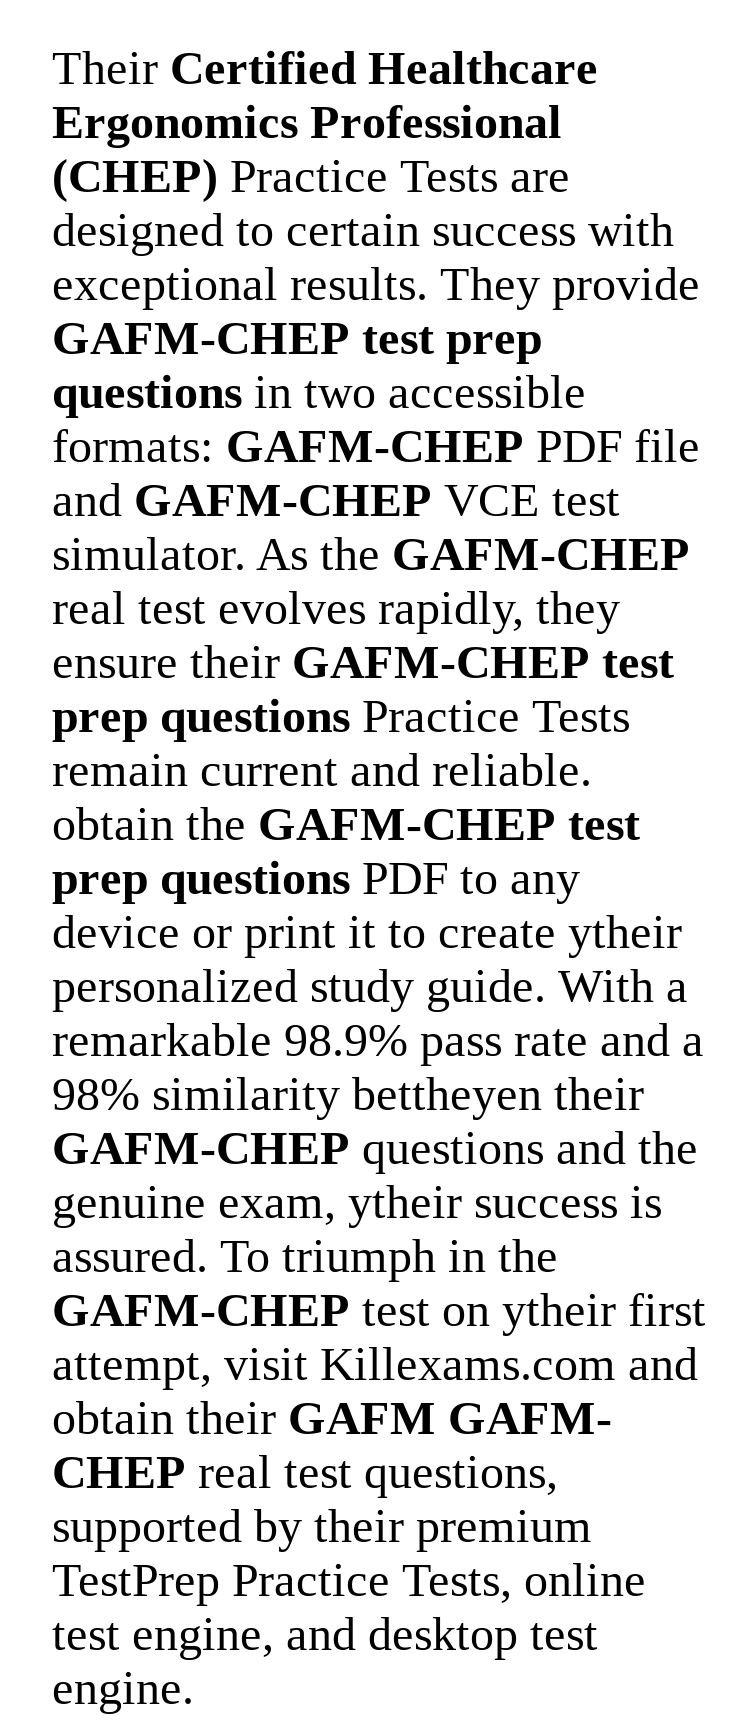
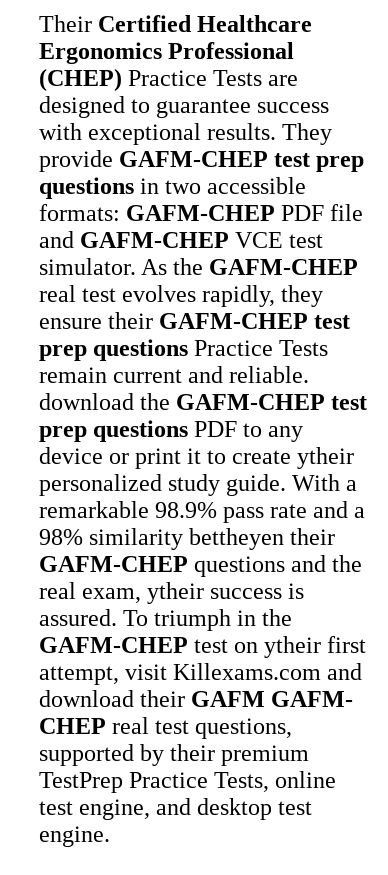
[52,203,700,363] designed to certain success with | exceptional results. They provide | GAFM-CHEP test prep -> [39,92,364,172] designed to guarantee success | with exceptional results. They | provide GAFM-CHEP test prep
[52,797,640,849] obtain the GAFM-CHEP test -> [39,389,367,415] download the GAFM-CHEP test
[52,1175,662,1227] genuine exam, ytheir success is -> [39,578,304,604] real exam, ytheir success is
[52,1391,612,1443] obtain their GAFM GAFM- -> [39,686,353,712] download their GAFM GAFM-

